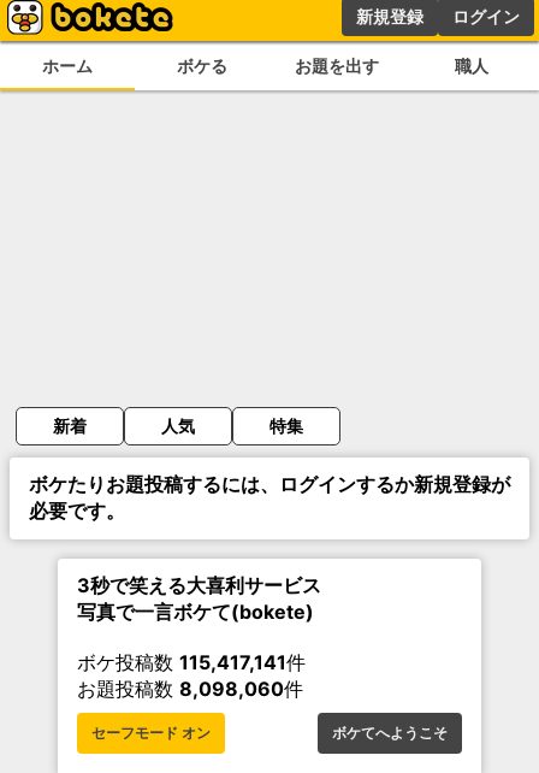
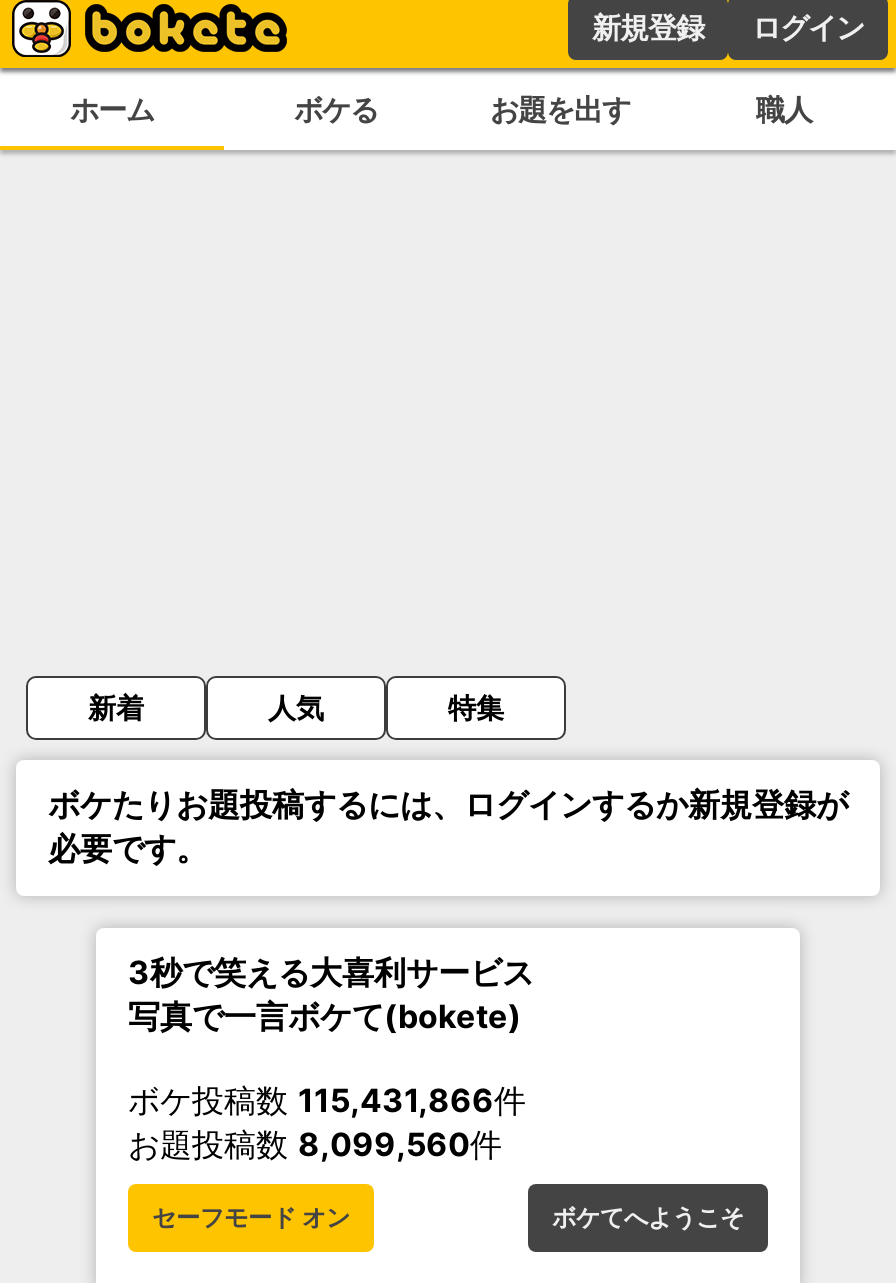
[77,650,306,674] ボケ投稿数115,417,141件 -> [128,1080,526,1120] ボケ投稿数115,431,866件
[77,677,303,701] お題投稿数8,098,060件 -> [128,1124,502,1164] お題投稿数8,099,560件

